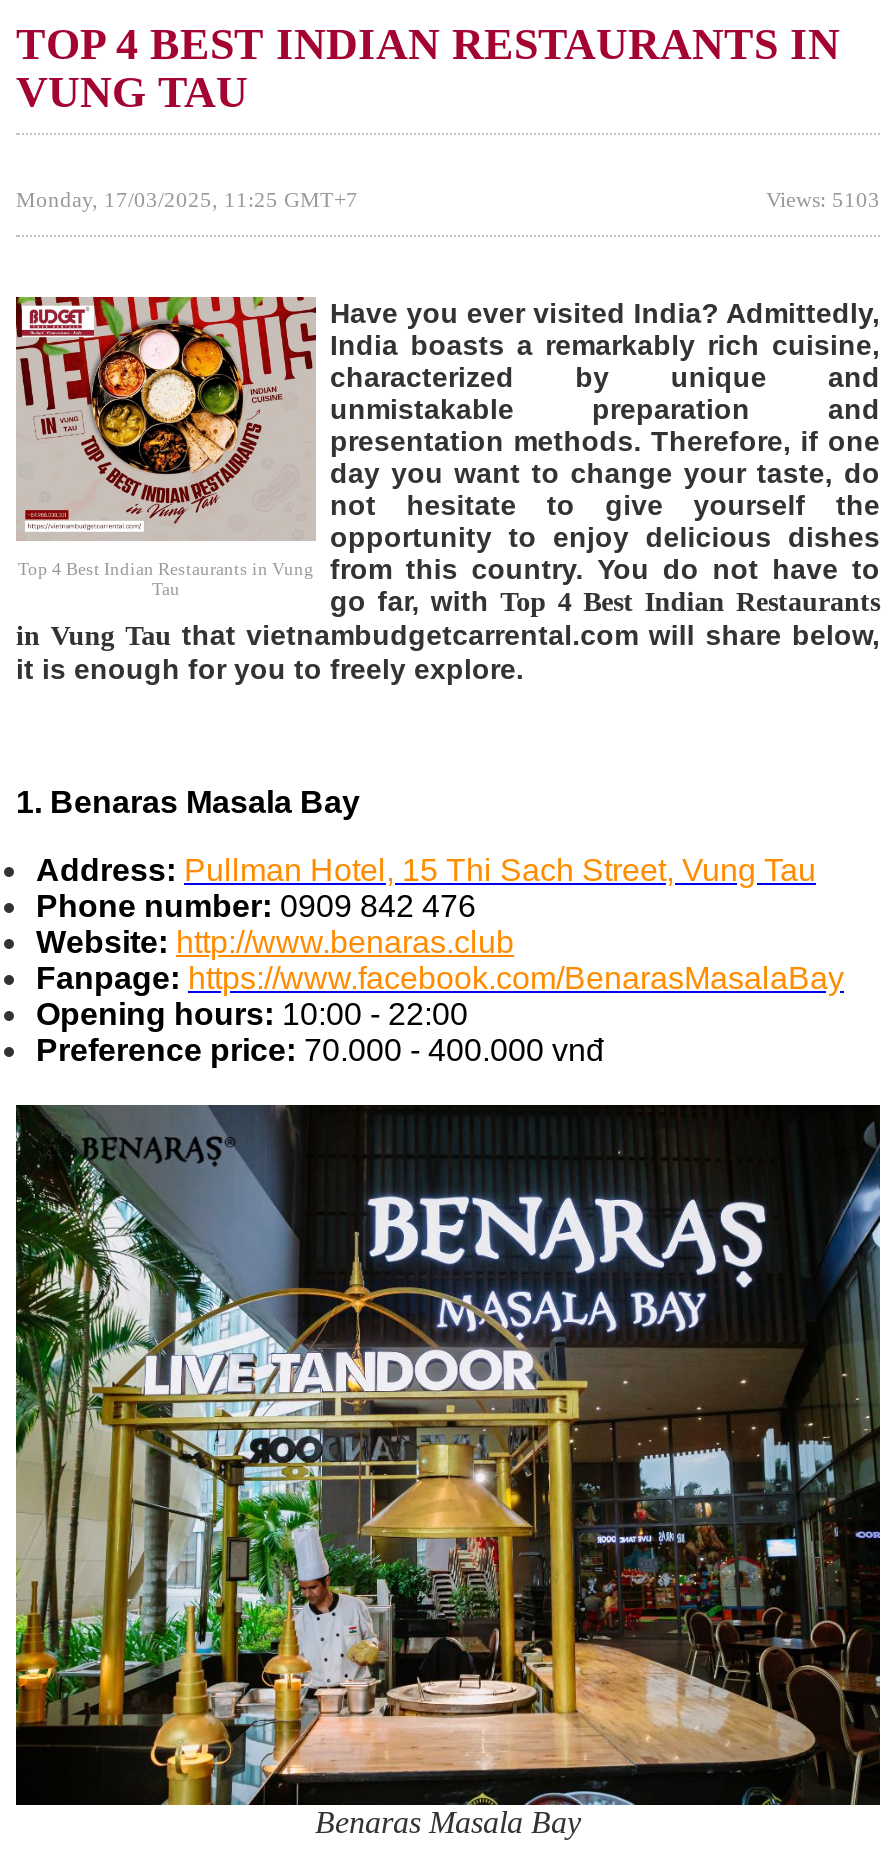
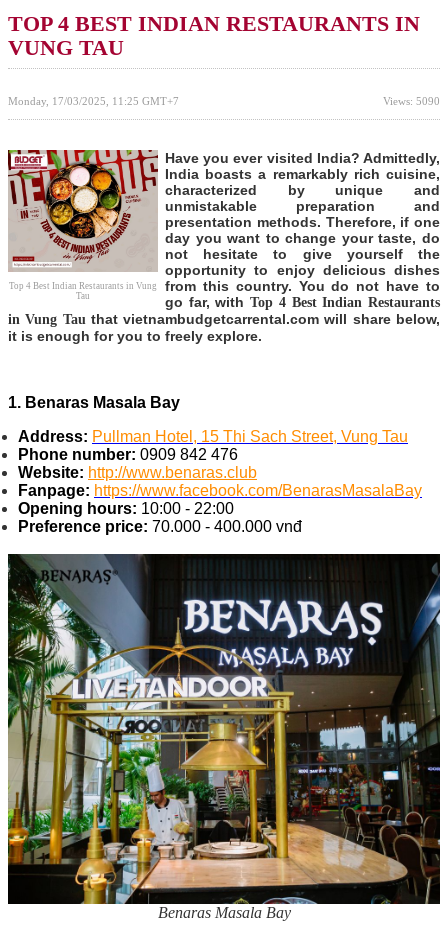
[766,188,880,212] Views: 5103 -> [383,95,440,107] Views: 5090

